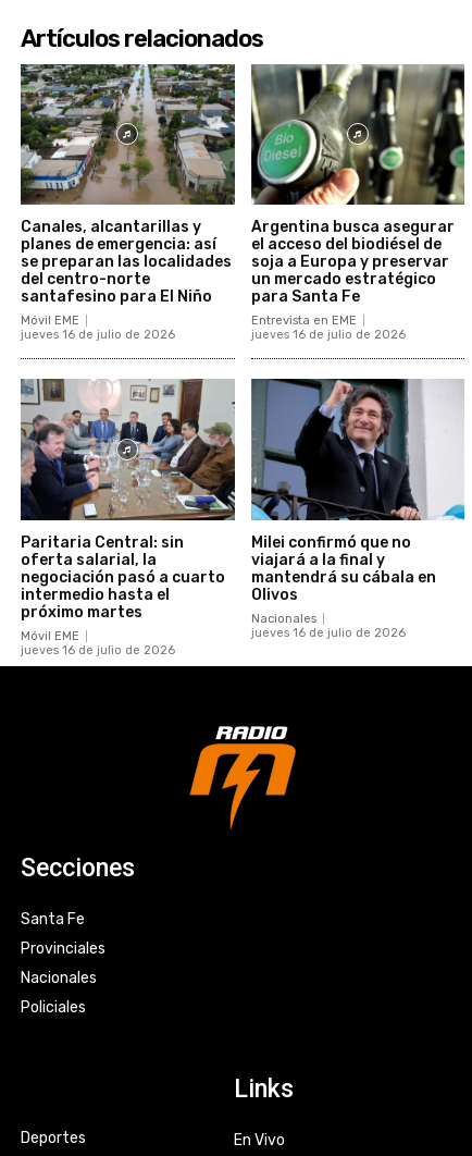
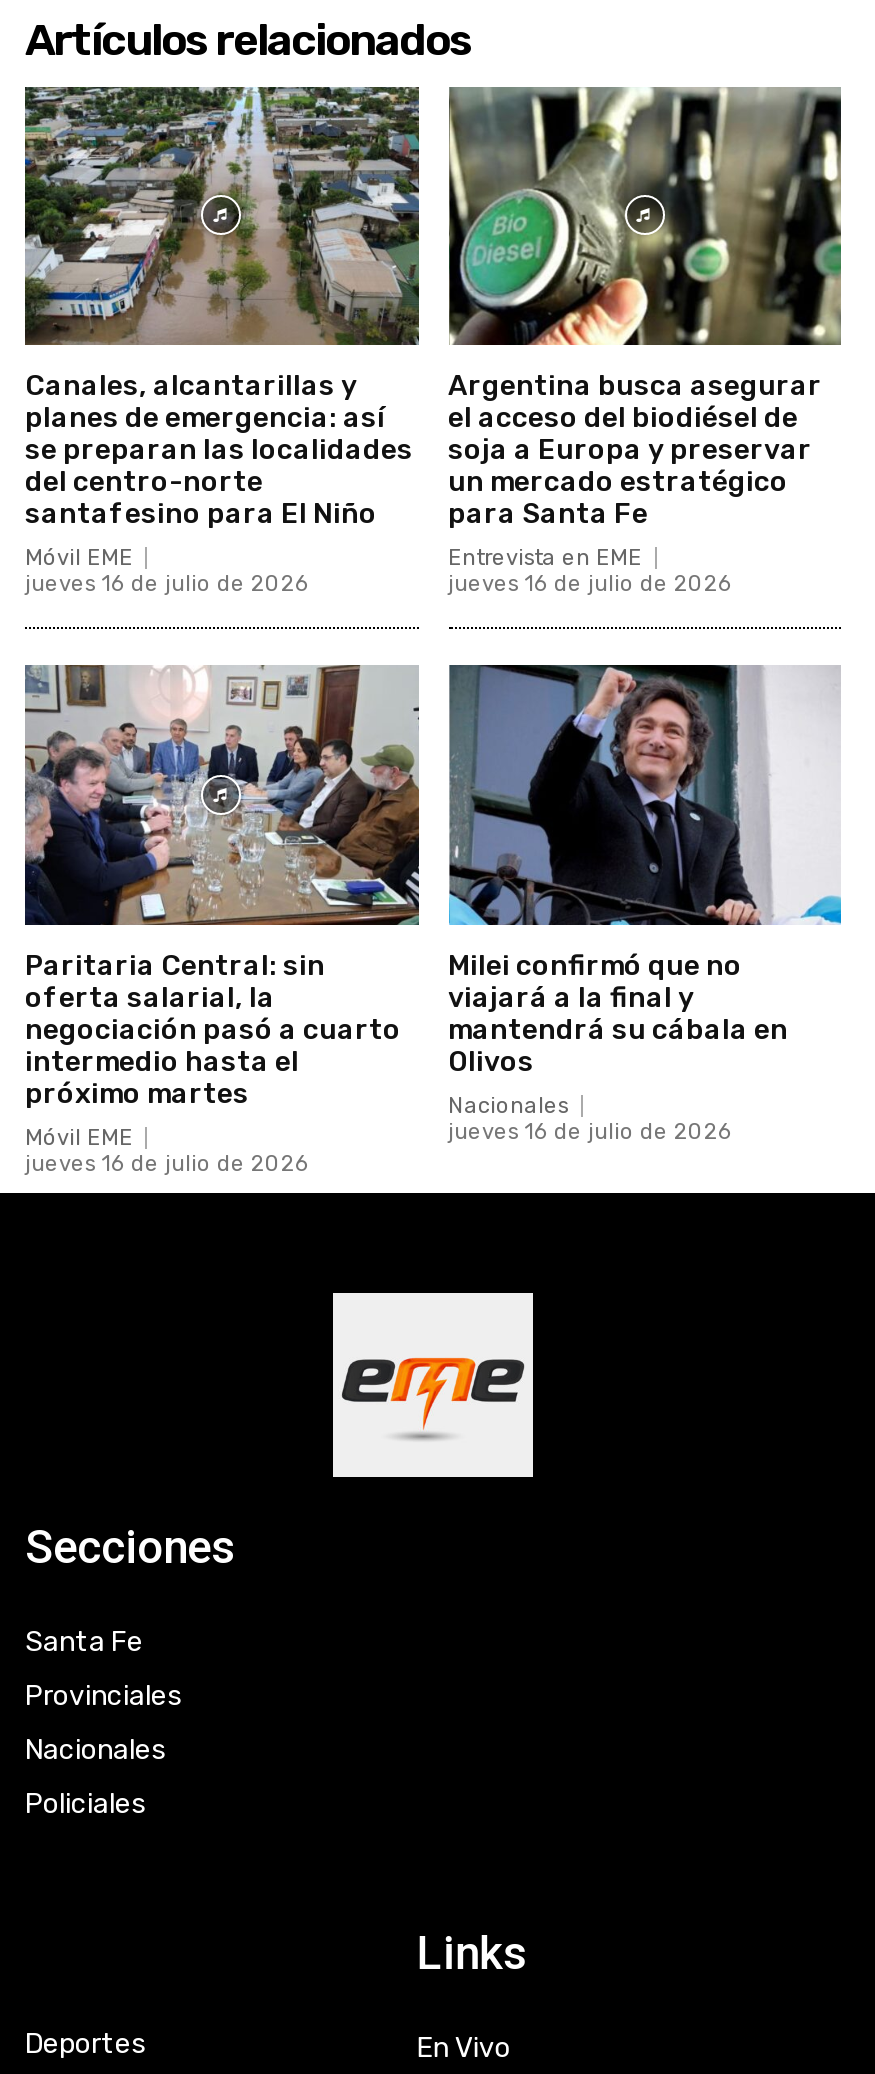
[188,725,297,829] [image] -> [331,1291,535,1479] [image]

